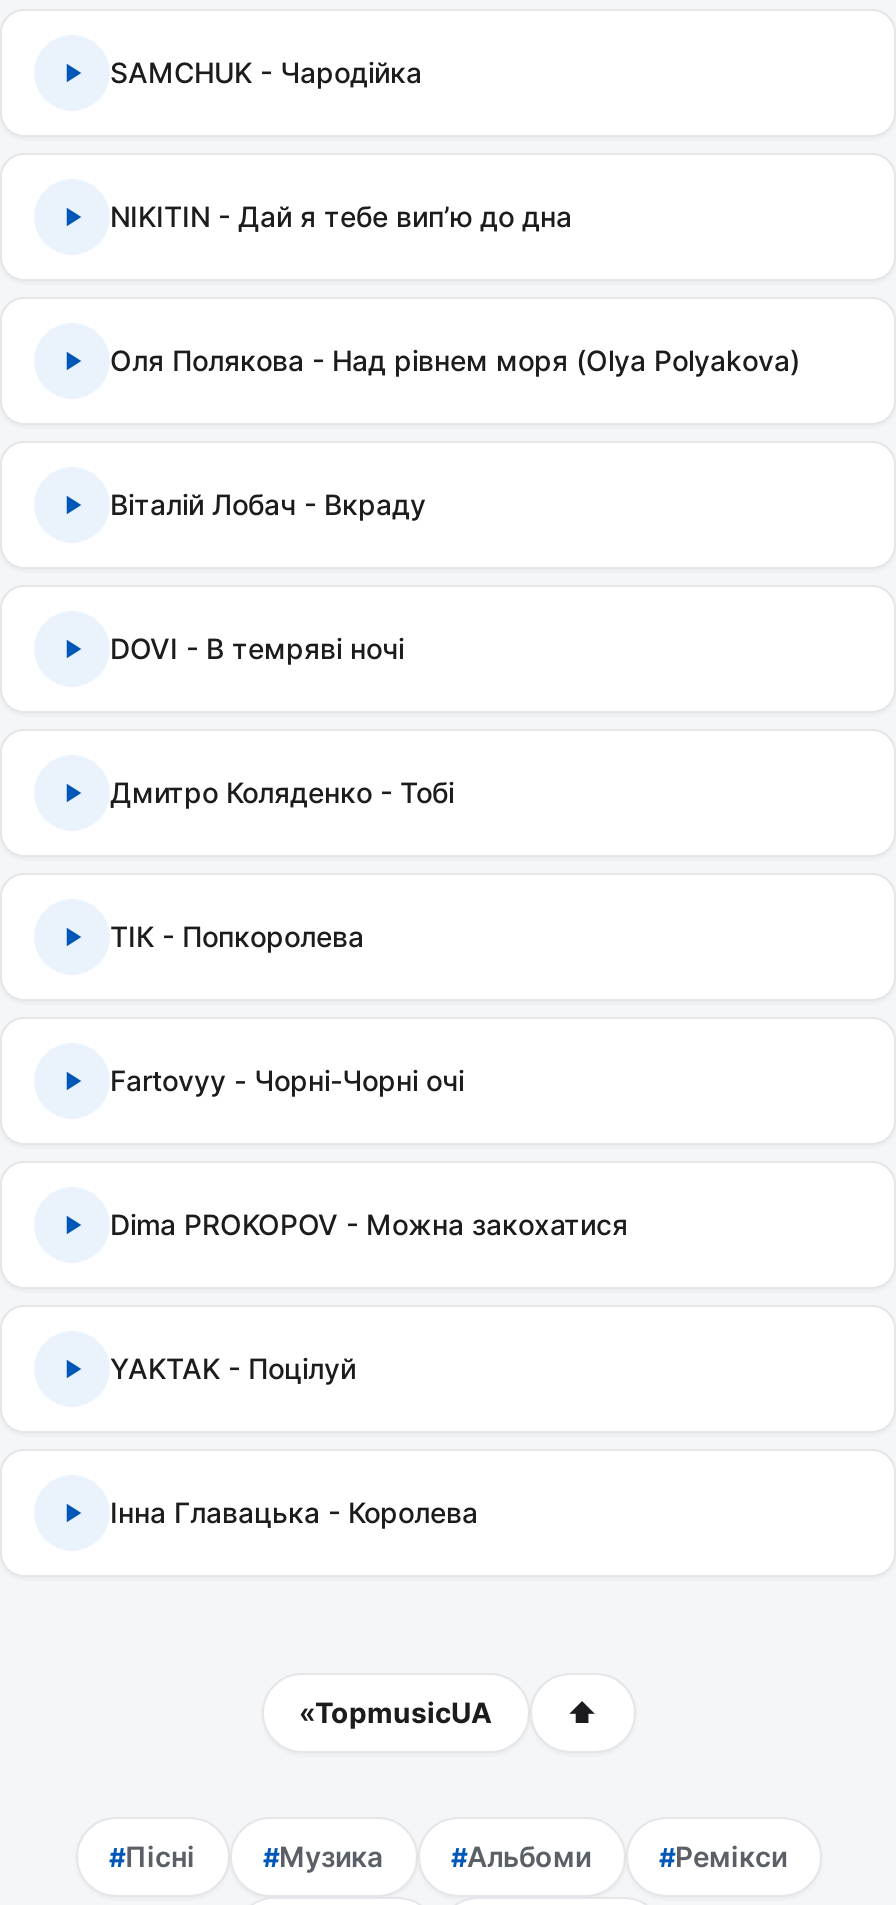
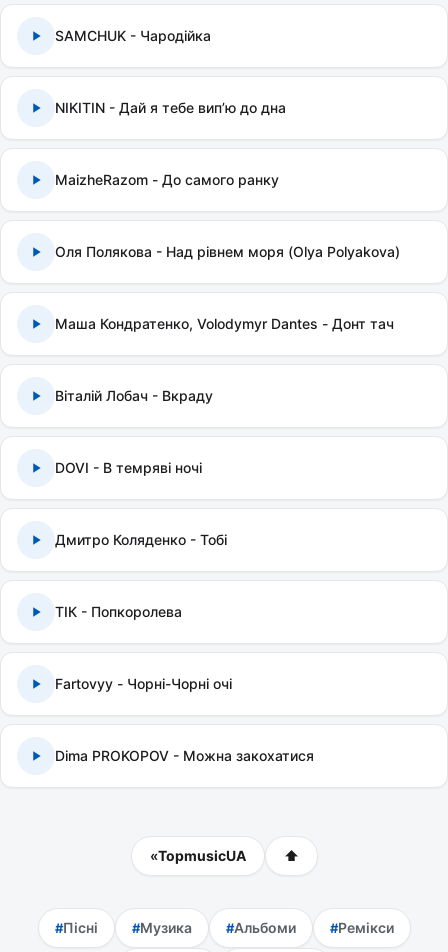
none -> [55,171,279,188] MaizheRazom - До самого ранку
moved [110,343,800,377] -> [55,243,400,260]: Оля Полякова - Над рівнем моря (Olya Polyakova)
none -> [55,315,394,332] Маша Кондратенко, Volodymyr Dantes - Донт тач
moved [110,487,628,1241] -> [55,387,314,764]: Віталій Лобач - Вкраду | DOVI - В темряві ночі | Дмитро Коляденко - Тобі | ТІК - Попкоролева | Fartovyy - Чорні-Чорні очі | Dima PROKOPOV - Можна закохатися
[110,1351,356,1385] YAKTAK - Поцілуй -> none
[110,1495,478,1529] Інна Главацька - Королева -> none

